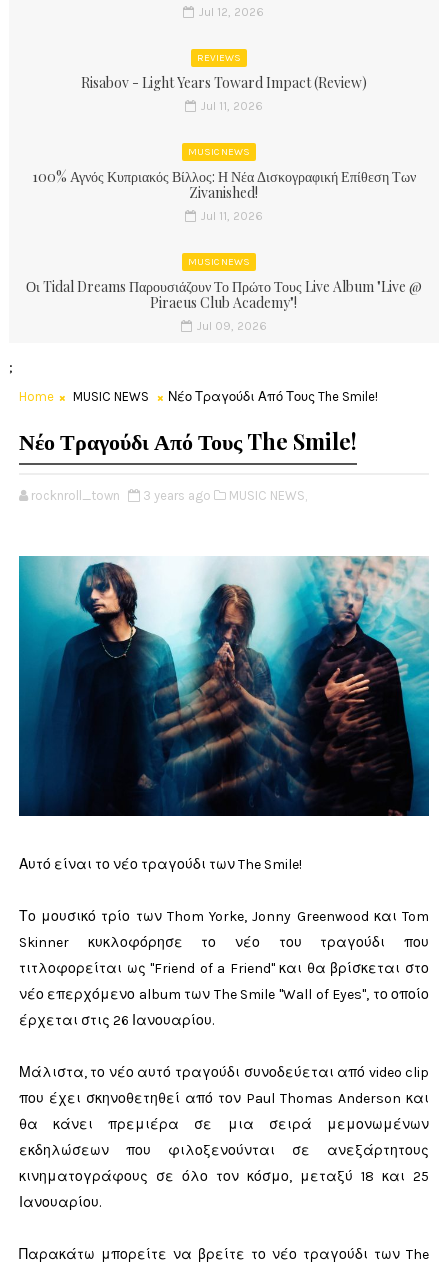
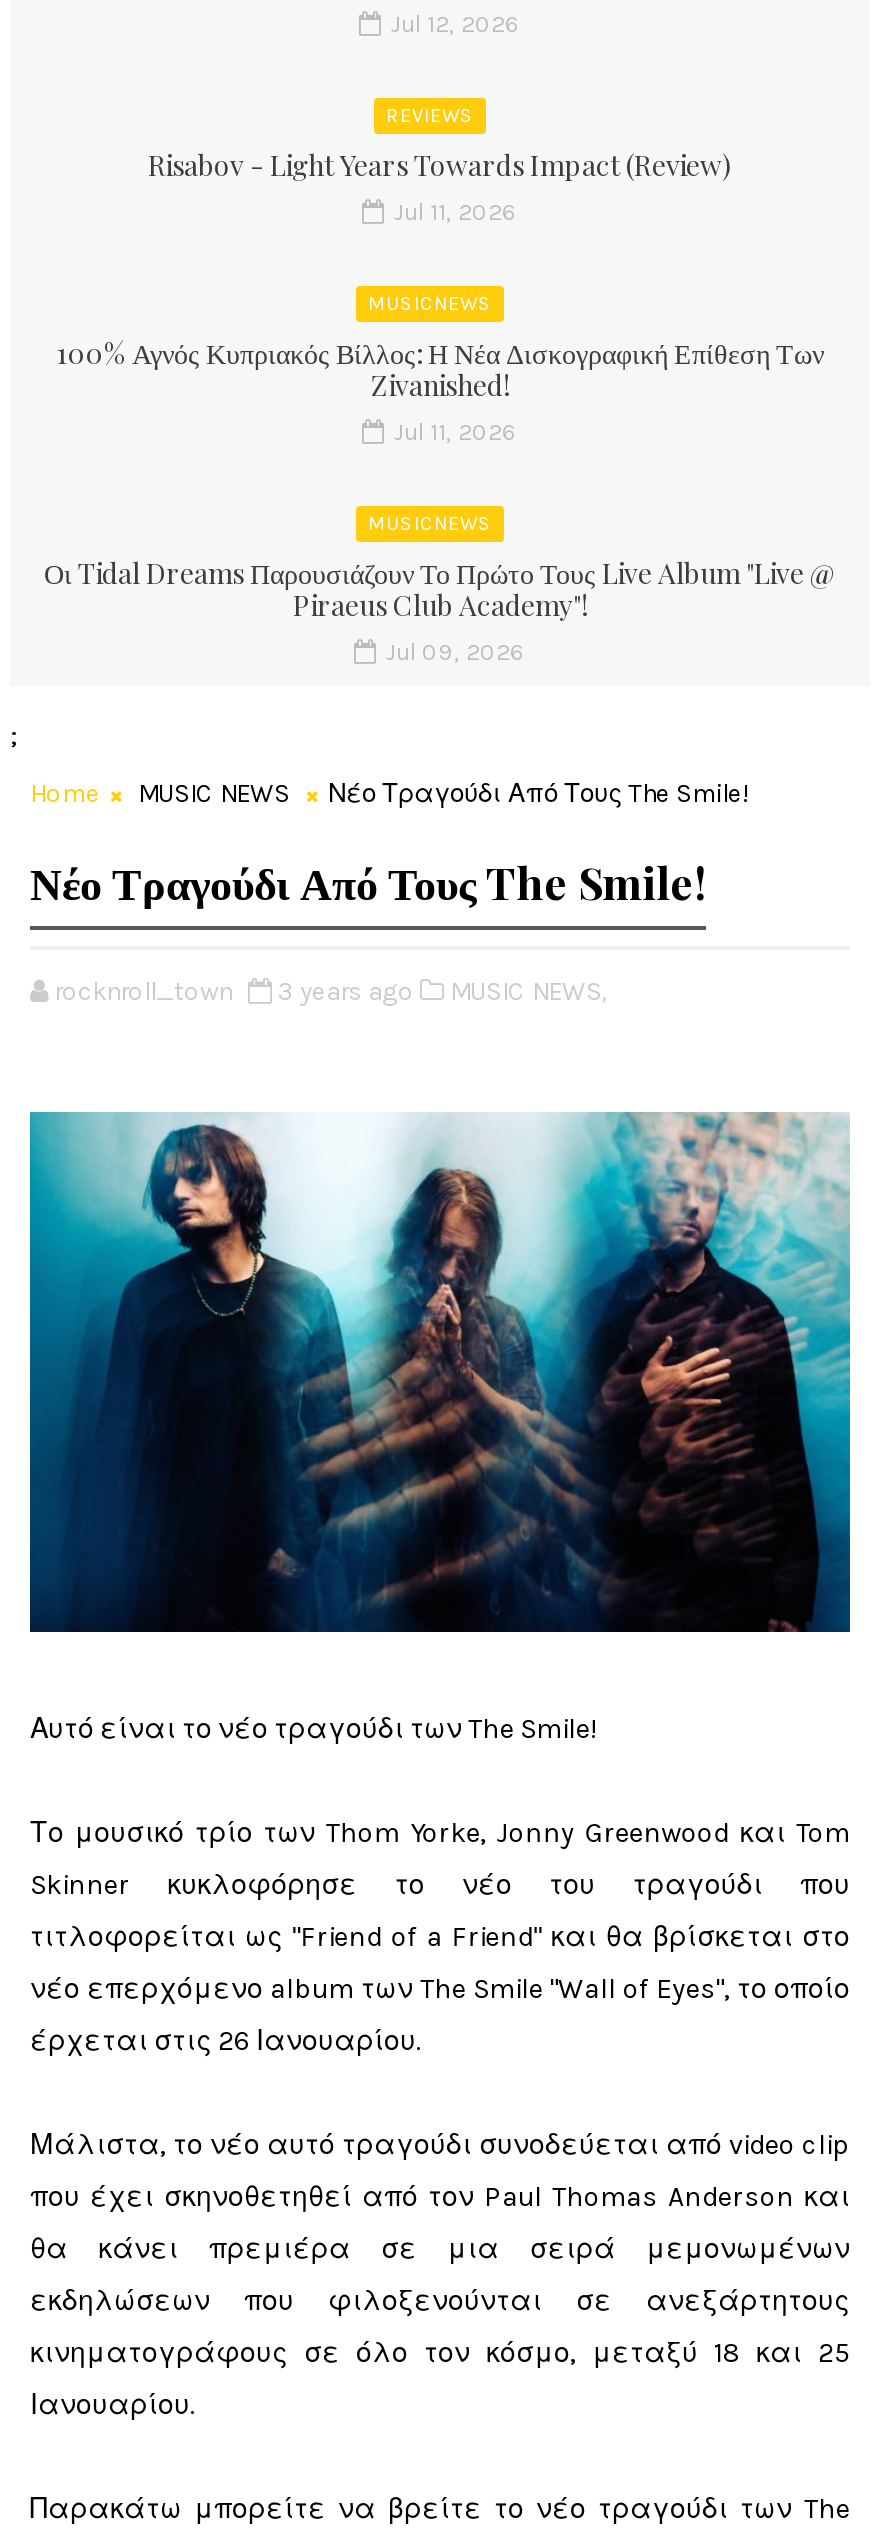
[81,73,367,92] Risabov - Light Years Toward Impact (Review) -> [148,145,732,183] Risabov - Light Years Towards Impact (Review)

